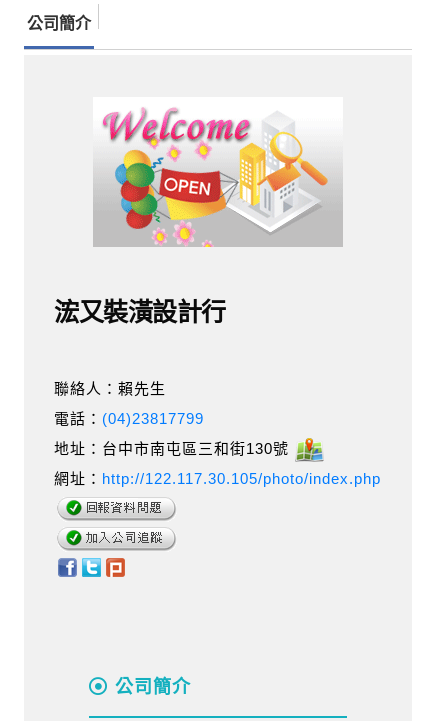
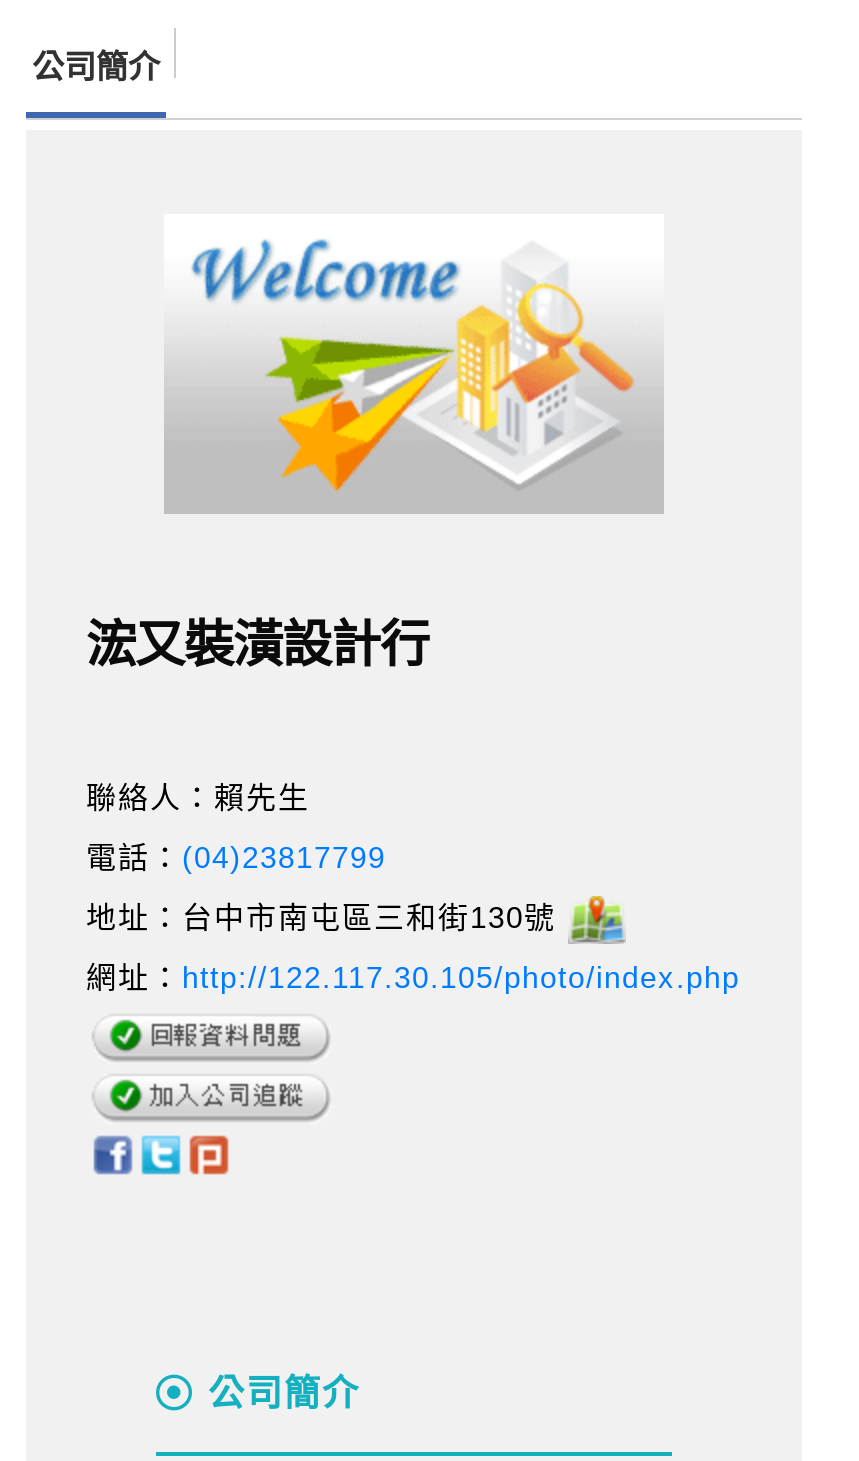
[102,107,252,248] [image] -> [184,236,478,514] [image]

